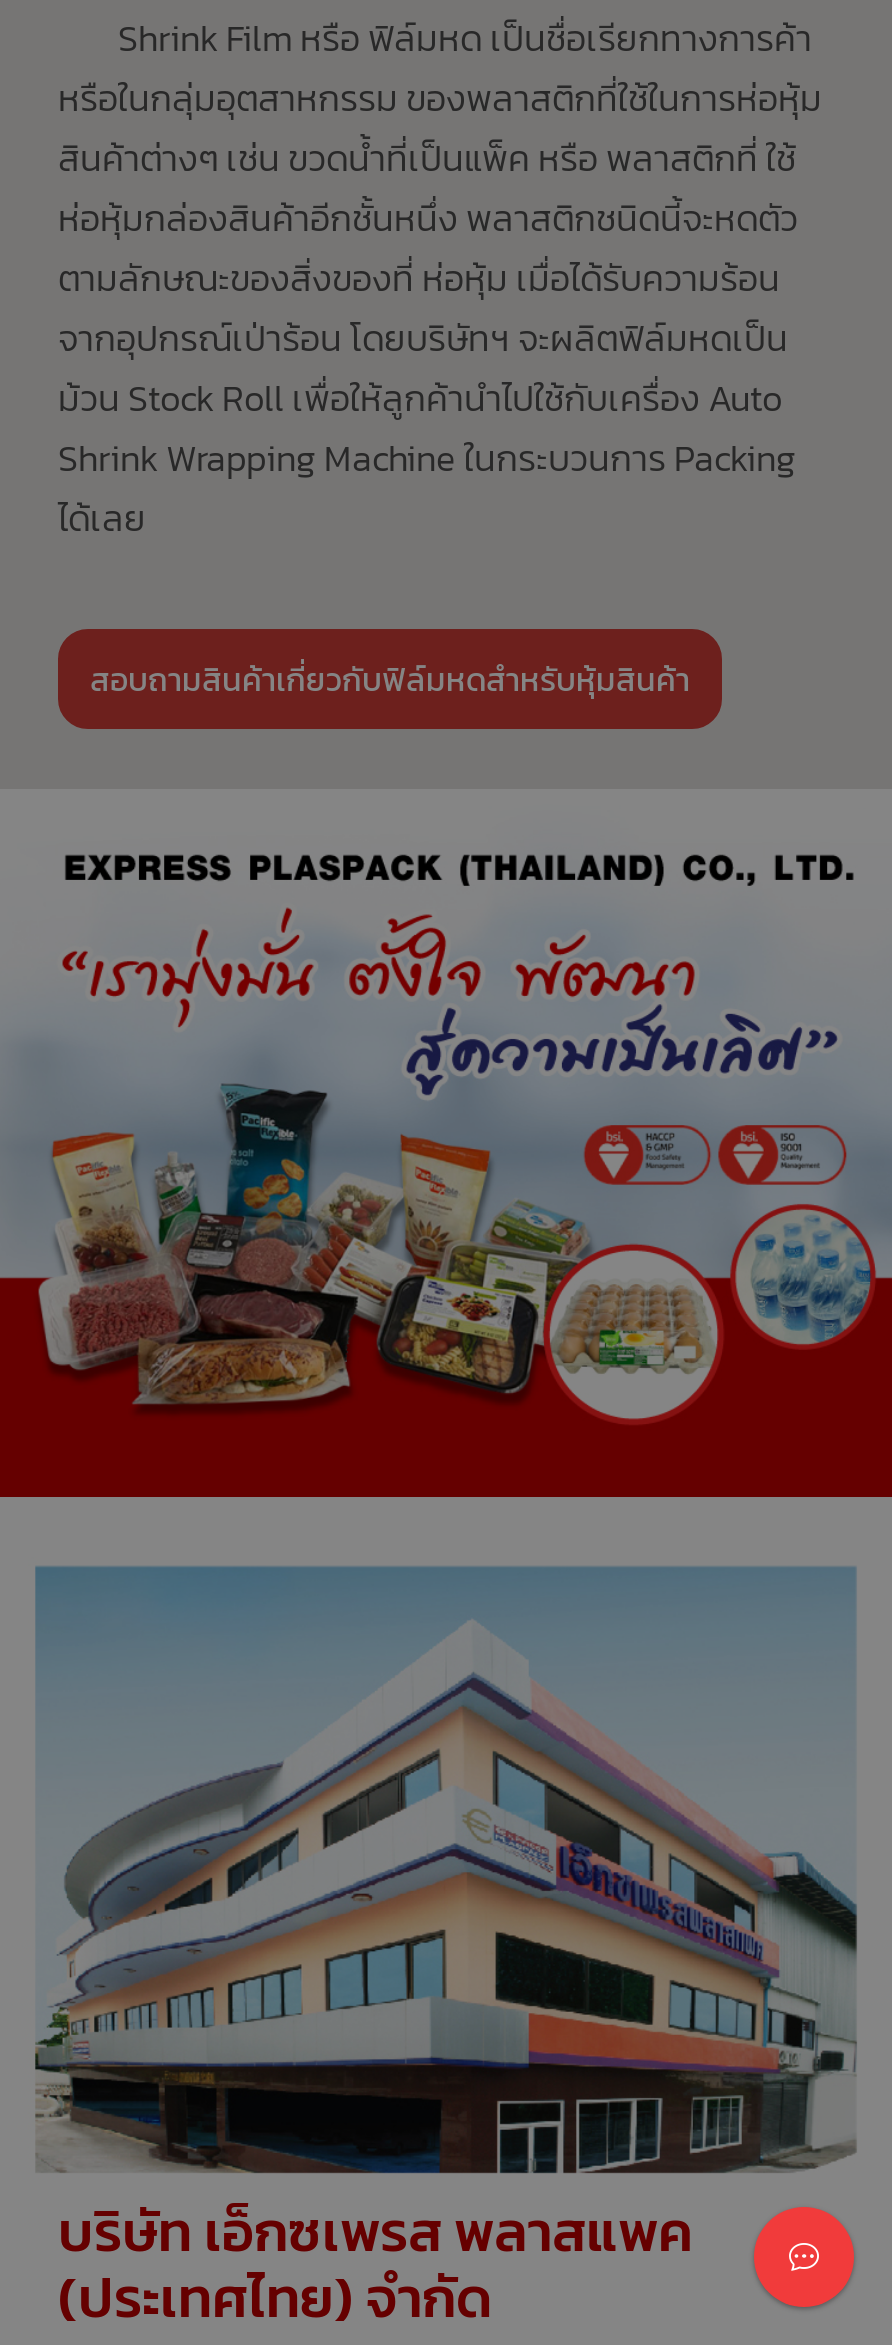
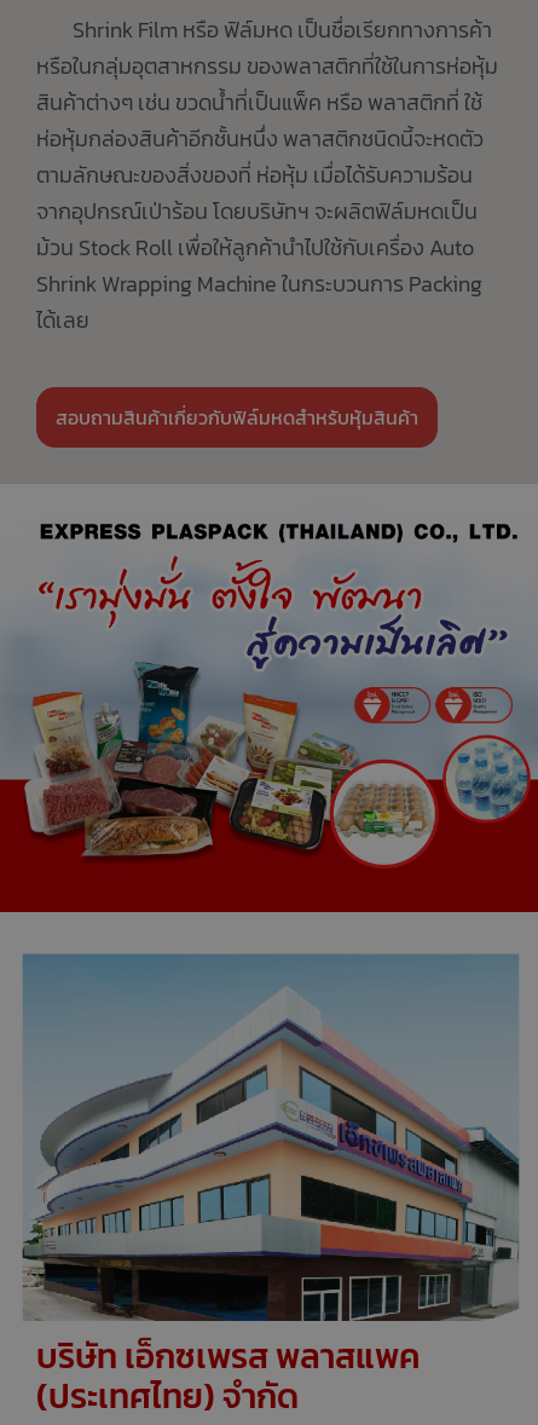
[752,2205,856,2311] [image] -> none

